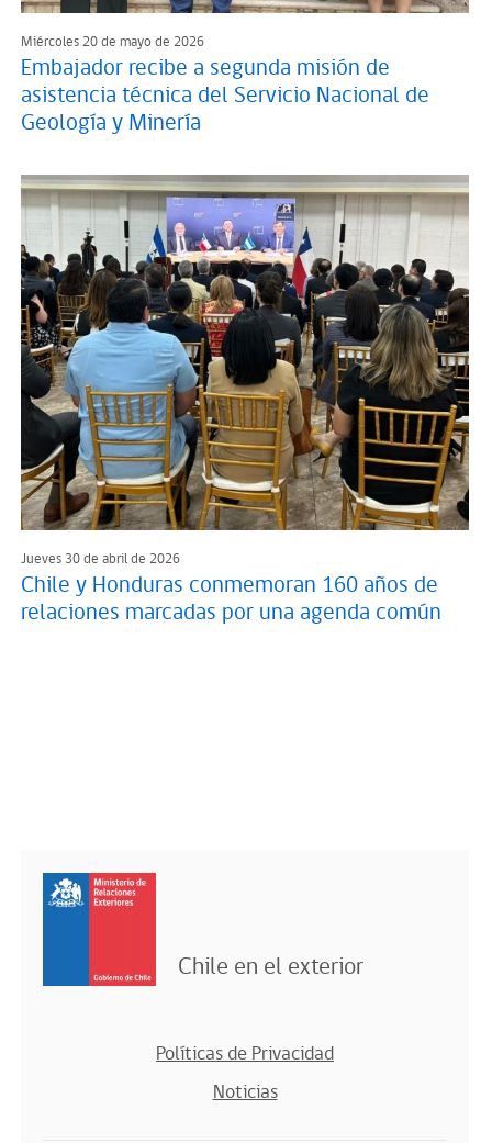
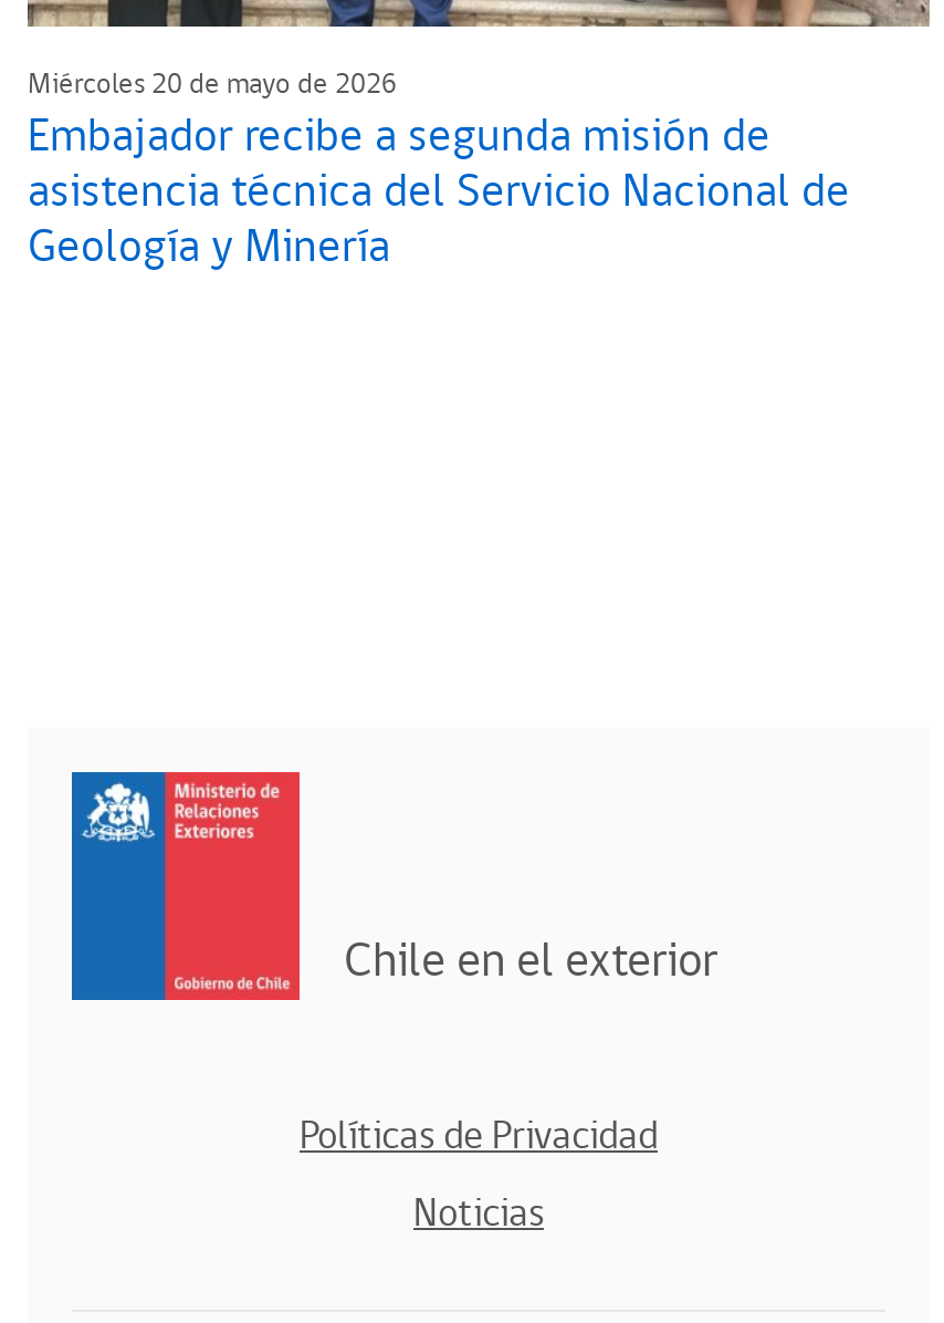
[20,173,470,629] [image] | Jueves 30 de abril de 2026 | Chile y Honduras conmemoran 160 años de | relaciones marcadas por una agenda común -> none

